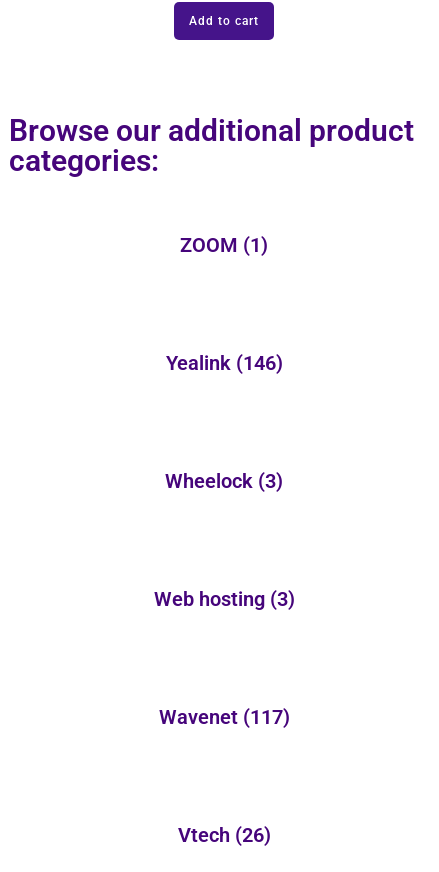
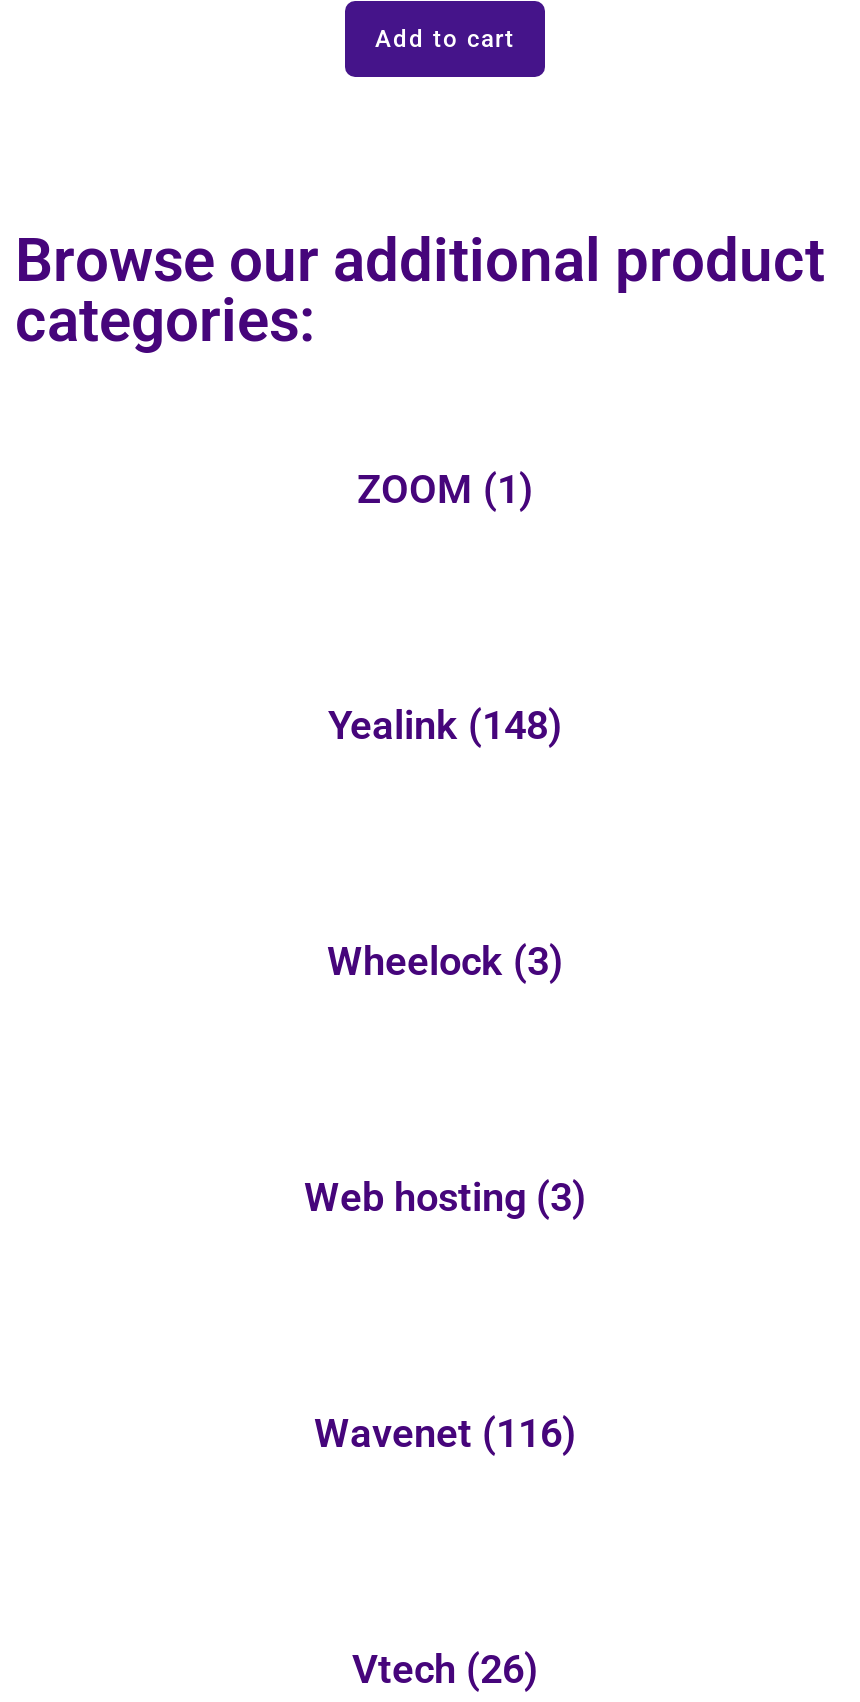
[165,351,282,375] Yealink (146) -> [328,700,562,748] Yealink (148)
[158,705,289,729] Wavenet (117) -> [314,1408,576,1456] Wavenet (116)

